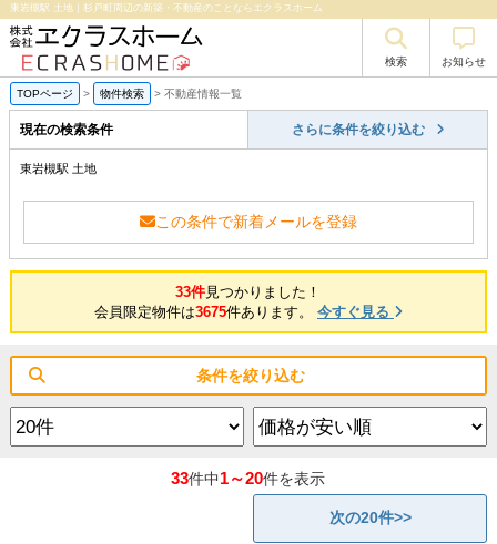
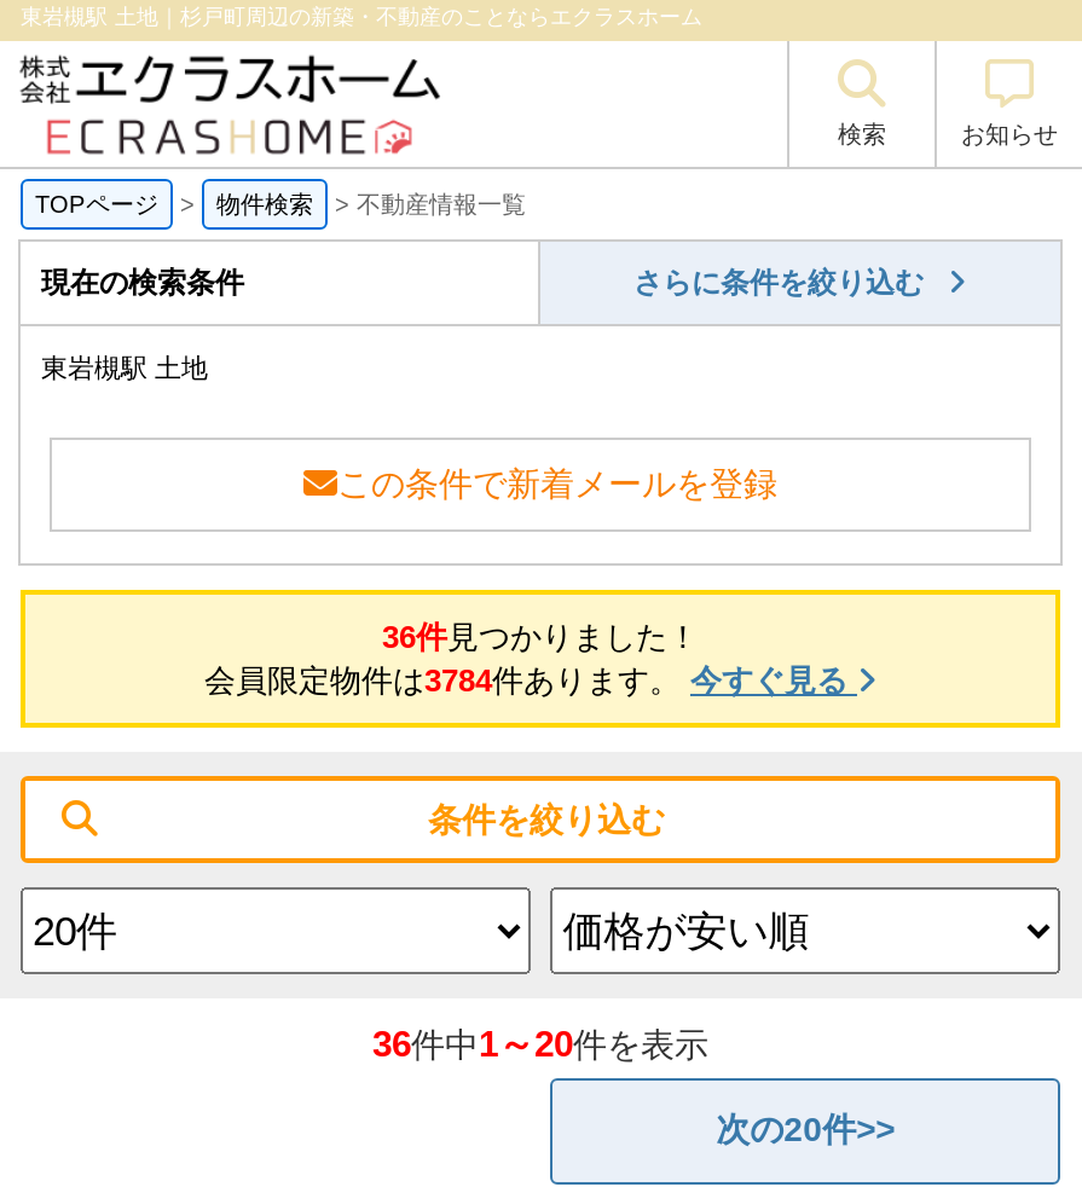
[176,284,321,300] 33件見つかりました！ -> [382,619,699,655] 36件見つかりました！
[94,303,394,320] 会員限定物件は3675件あります。今すぐ見る -> [204,662,857,698] 会員限定物件は3784件あります。今すぐ見る
[171,469,326,488] 33件中1～20件を表示 -> [372,1024,708,1065] 36件中1～20件を表示

